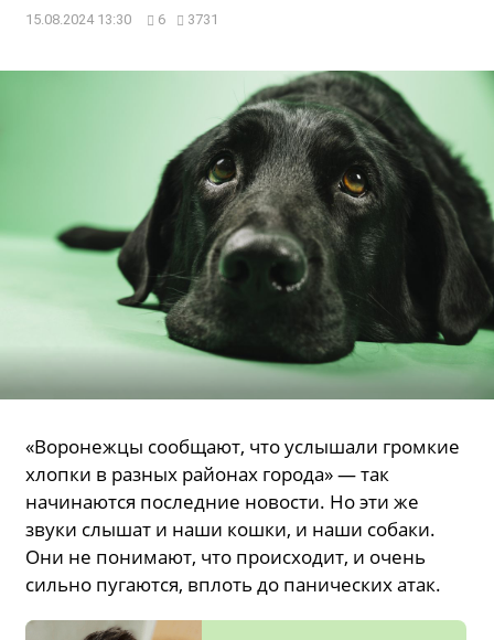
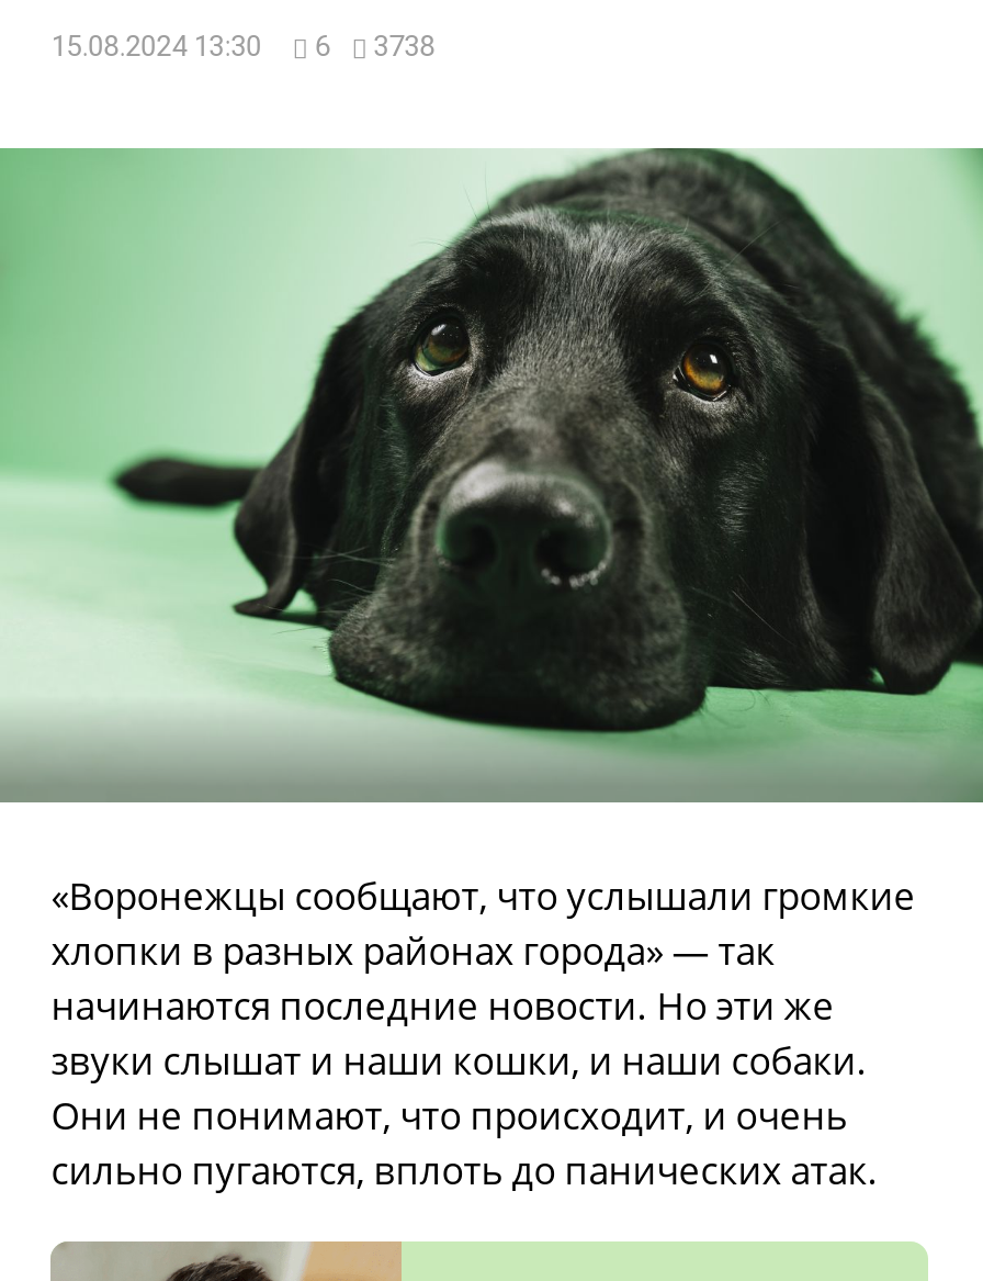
[26,11,219,27] 15.08.2024 13:30 6 3731 -> [51,29,435,62] 15.08.2024 13:30 6 3738

